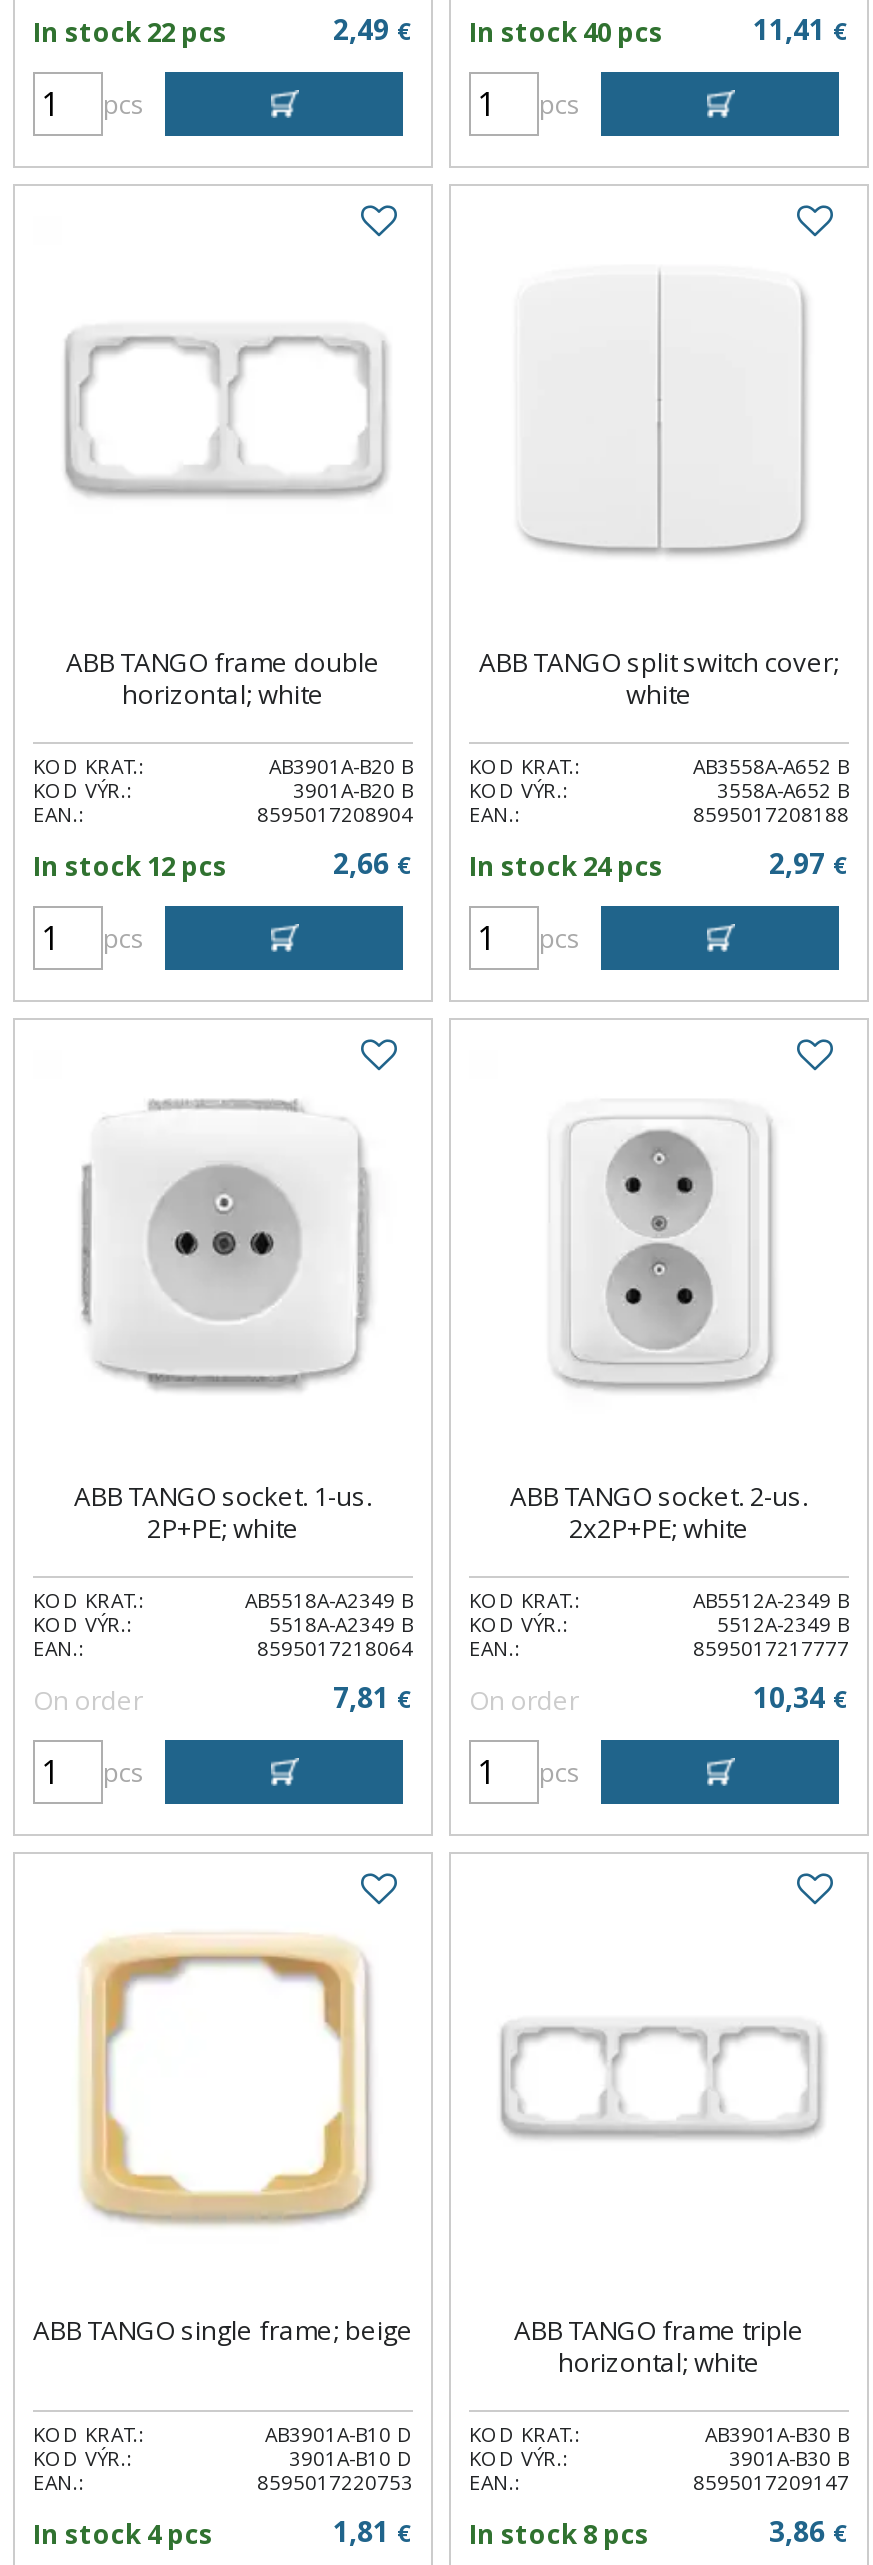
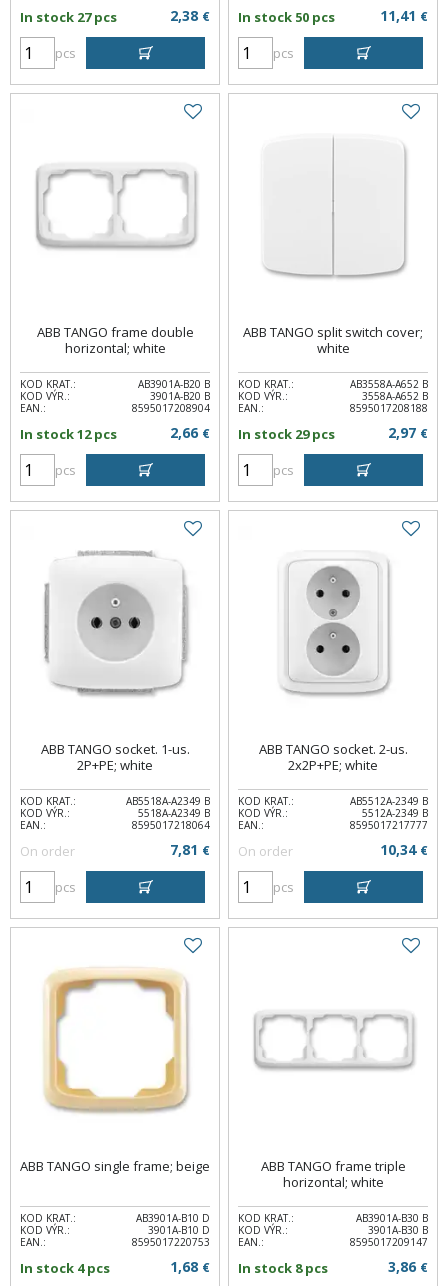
[33,14,227,50] In stock 22 pcs -> [20,8,117,26] In stock 27 pcs
[333,10,413,48] 2,49 € -> [170,6,210,25] 2,38 €
[469,14,663,50] In stock 40 pcs -> [238,8,335,26] In stock 50 pcs
[333,844,663,884] 2,66 € In stock 24 pcs -> [170,423,335,443] 2,66 € In stock 29 pcs
[333,2512,649,2552] 1,81 € In stock 8 pcs -> [170,1257,328,1277] 1,68 € In stock 8 pcs

